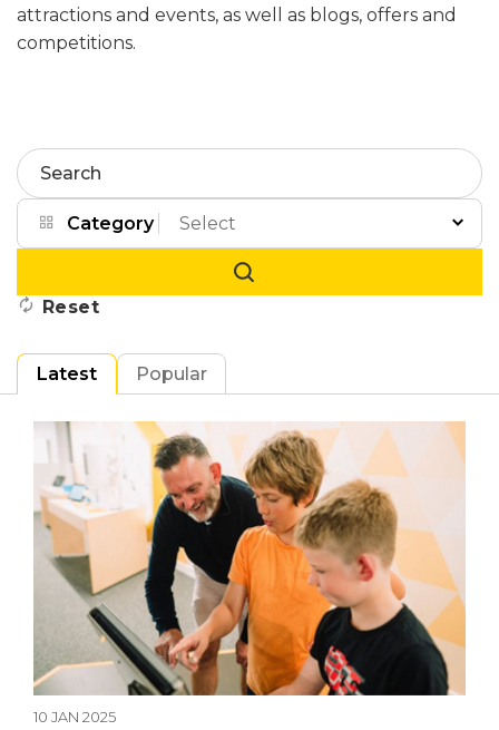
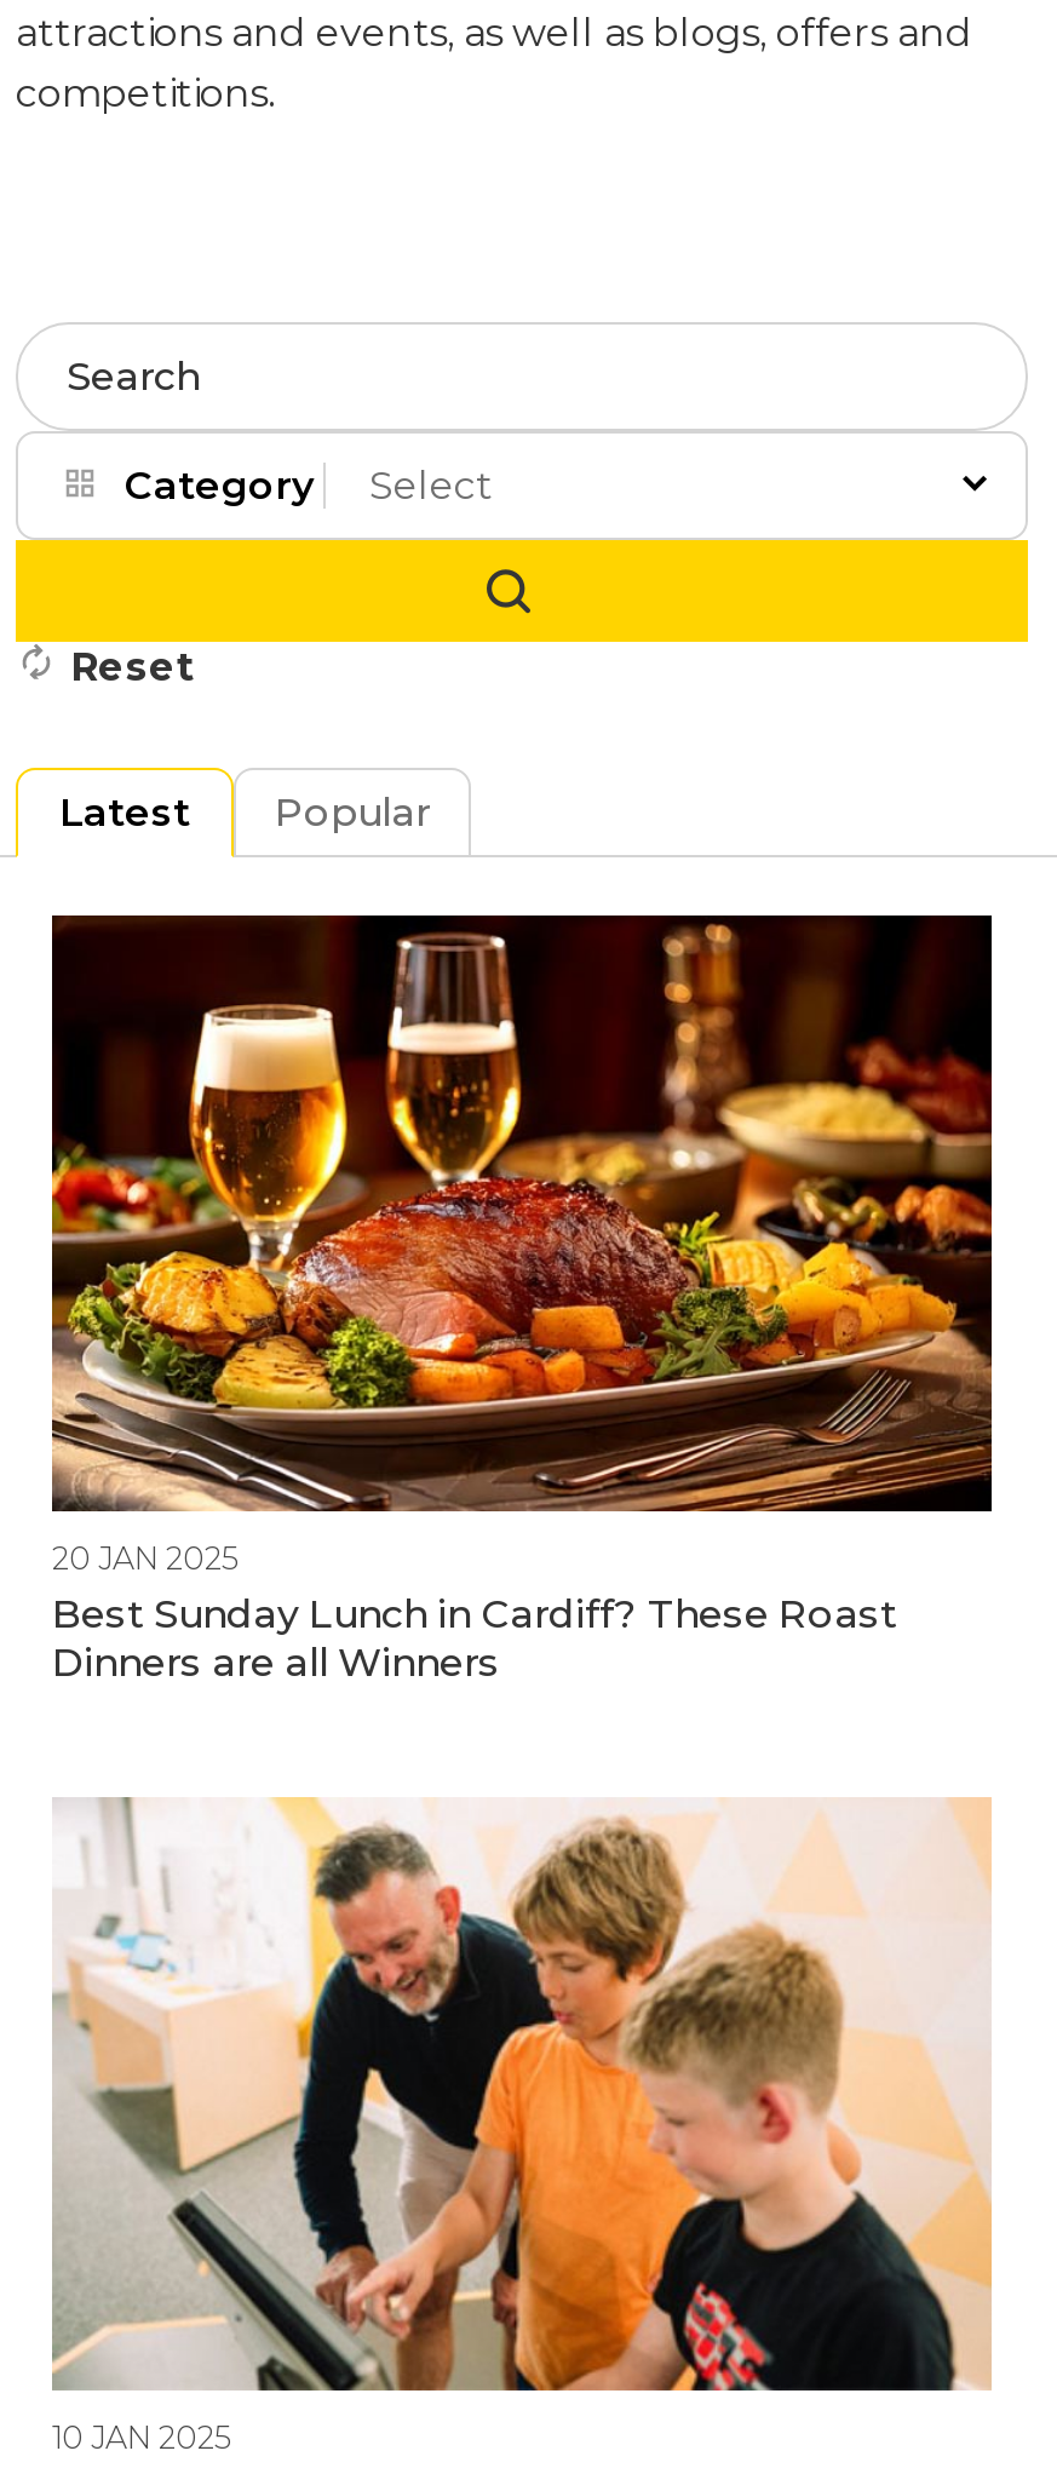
none -> [50,913,994,1684] [image] | 20 JAN 2025 | Best Sunday Lunch in Cardiff? These Roast | Dinners are all Winners

